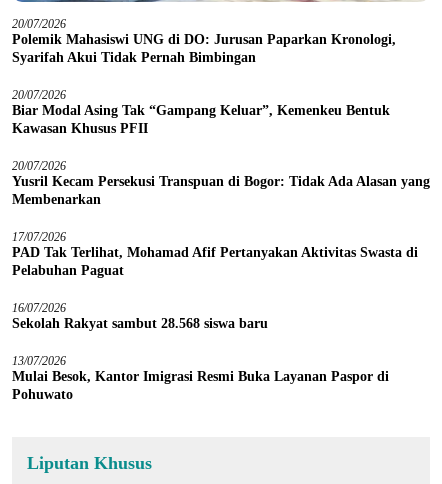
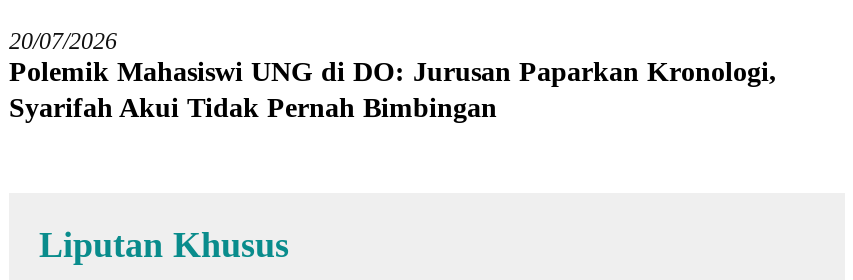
[12,88,430,402] 20/07/2026 | Biar Modal Asing Tak “Gampang Keluar”, Kemenkeu Bentuk | Kawasan Khusus PFII | 20/07/2026 | Yusril Kecam Persekusi Transpuan di Bogor: Tidak Ada Alasan yang | Membenarkan | 17/07/2026 | PAD Tak Terlihat, Mohamad Afif Pertanyakan Aktivitas Swasta di | Pelabuhan Paguat | 16/07/2026 | Sekolah Rakyat sambut 28.568 siswa baru | 13/07/2026 | Mulai Besok, Kantor Imigrasi Resmi Buka Layanan Paspor di | Pohuwato -> none

